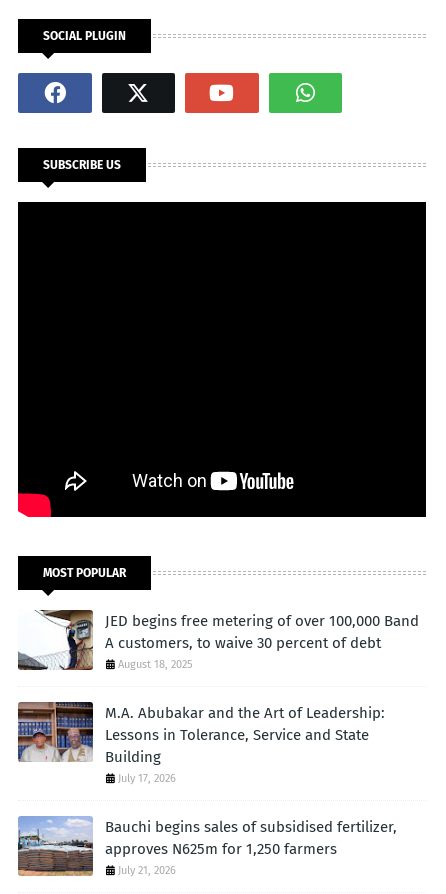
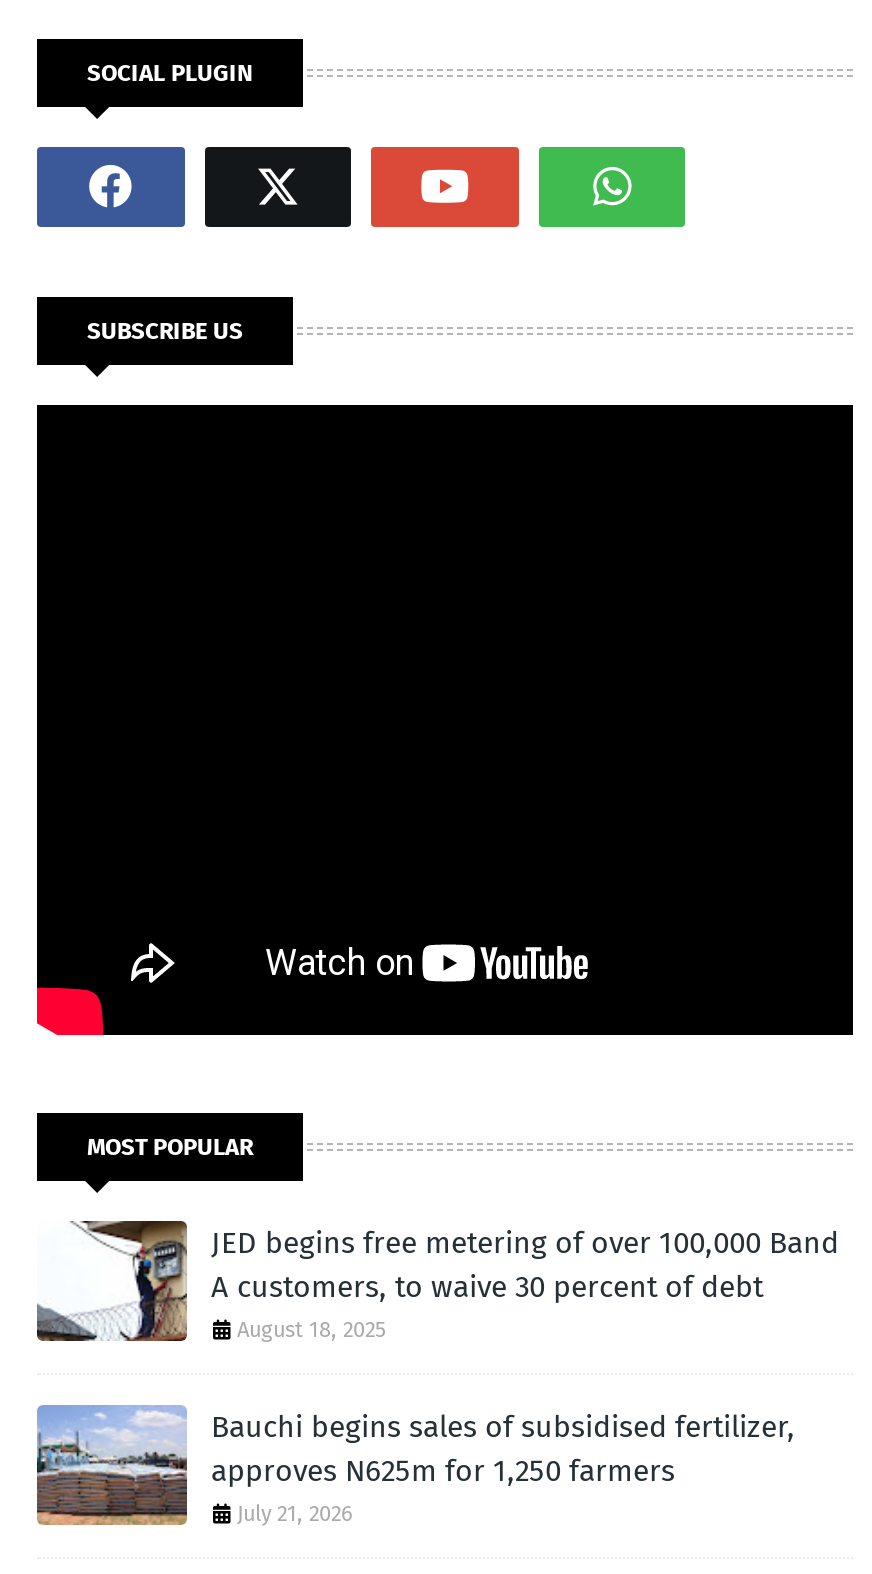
[17,701,385,785] [image] | M.A. Abubakar and the Art of Leadership: | Lessons in Tolerance, Service and State | Building | July 17, 2026 -> none

